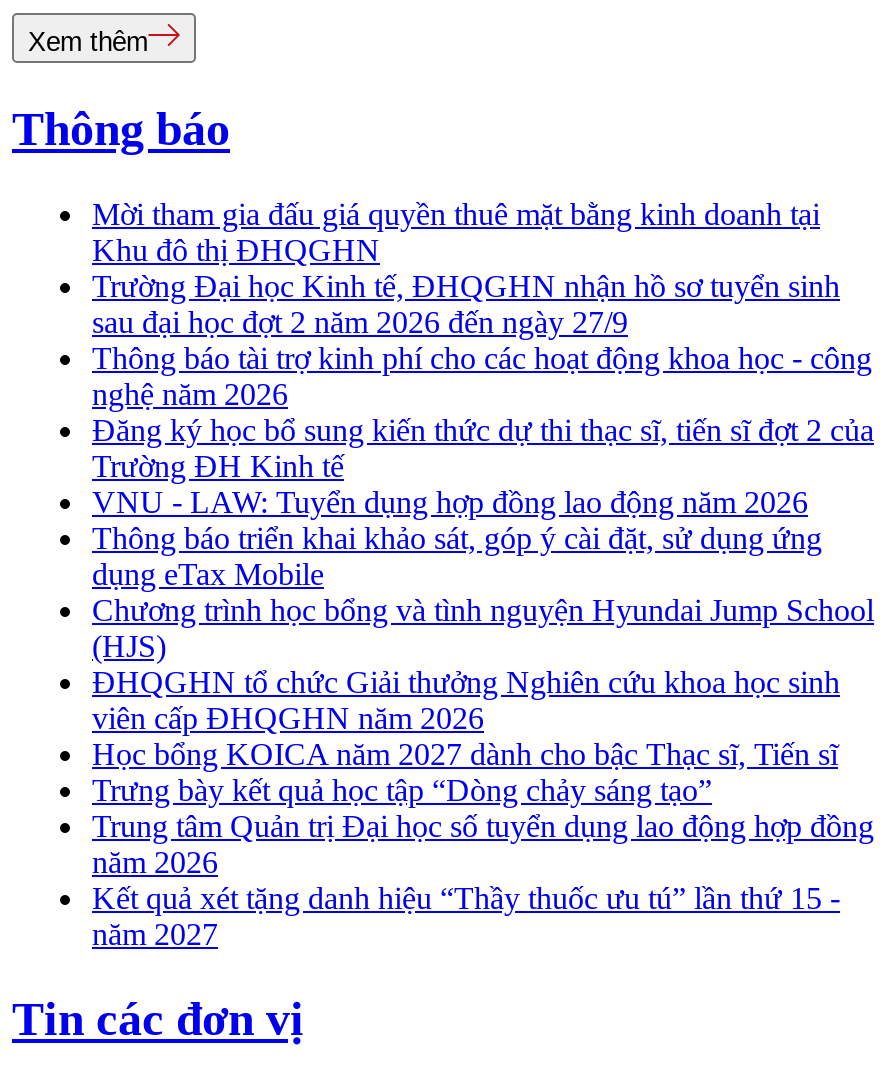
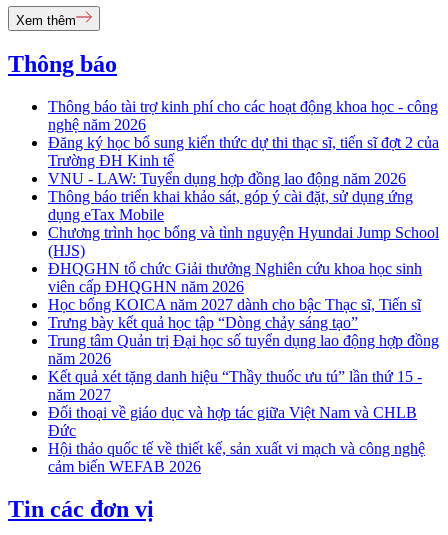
[92,197,840,339] Mời tham gia đấu giá quyền thuê mặt bằng kinh doanh tại | Khu đô thị ĐHQGHN | Trường Đại học Kinh tế, ĐHQGHN nhận hồ sơ tuyển sinh | sau đại học đợt 2 năm 2026 đến ngày 27/9 -> none
moved [92,341,874,951] -> [48,98,439,403]: Thông báo tài trợ kinh phí cho các hoạt động khoa học - công | nghệ năm 2026 | Đăng ký học bổ sung kiến thức dự thi thạc sĩ, tiến sĩ đợt 2 của | ... | Kết quả xét tặng danh hiệu “Thầy thuốc ưu tú” lần thứ 15 - | năm 2027
none -> [48,404,425,475] Đối thoại về giáo dục và hợp tác giữa Việt Nam và CHLB | Đức | Hội thảo quốc tế về thiết kế, sản xuất vi mạch và công nghệ | cảm biến WEFAB 2026

